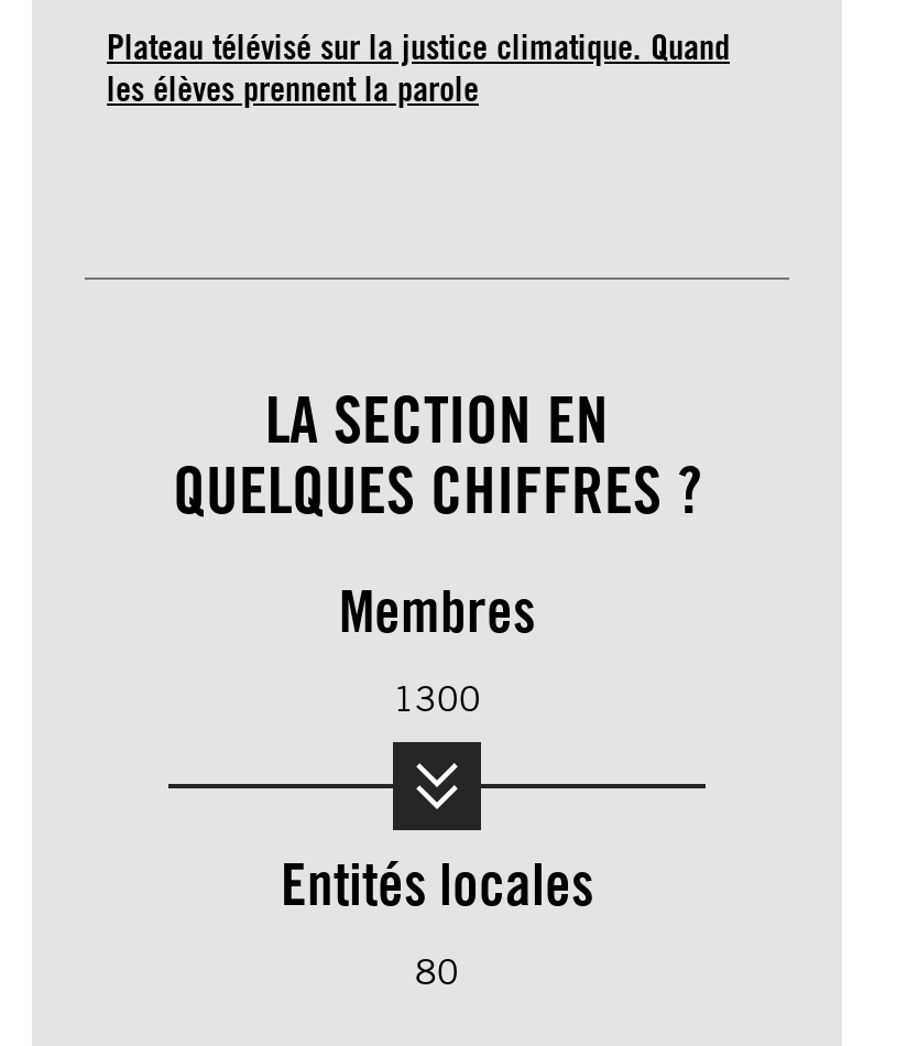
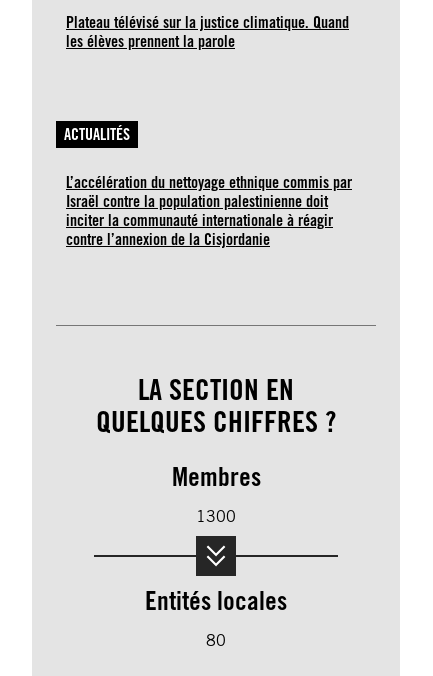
none -> [64,125,352,249] ACTUALITÉS | L’accélération du nettoyage ethnique commis par | Israël contre la population palestinienne doit | inciter la communauté internationale à réagir | contre l’annexion de la Cisjordanie

